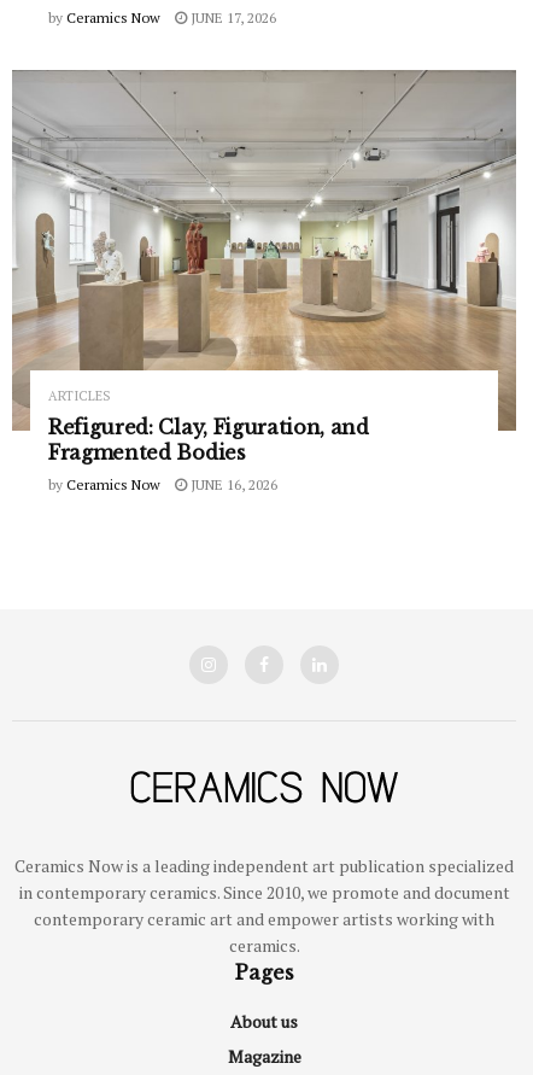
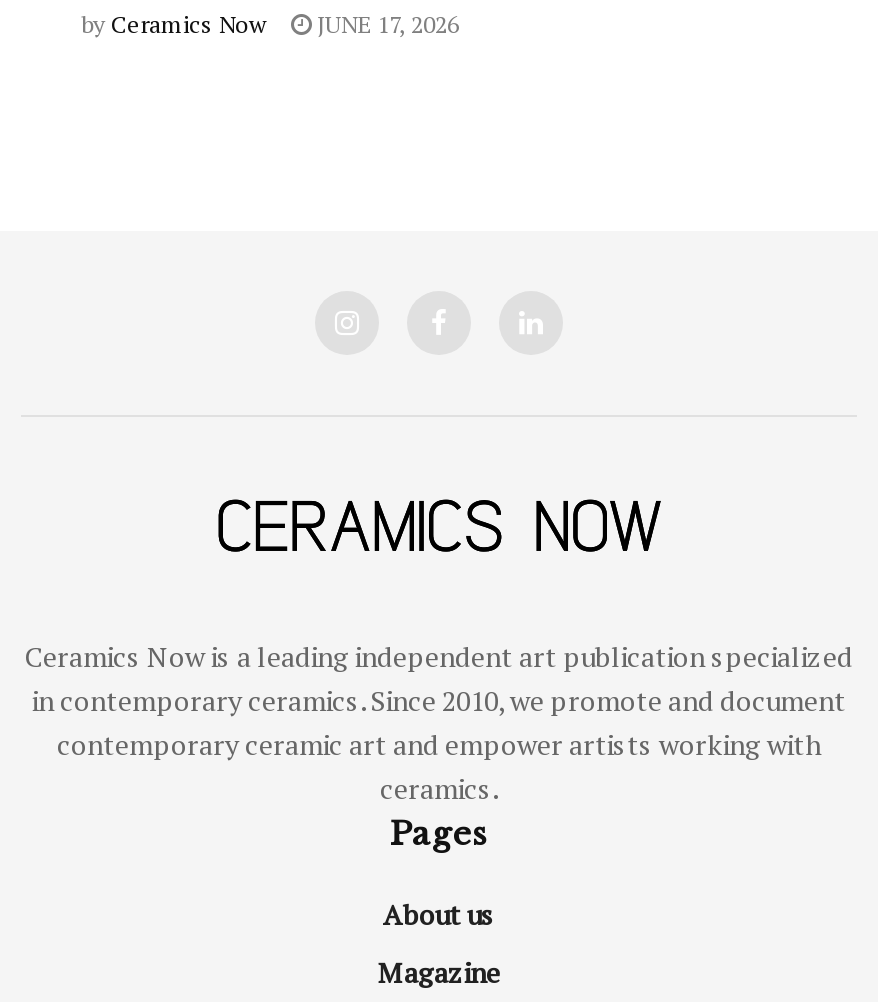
[11,69,517,493] [image] | ARTICLES | Refigured: Clay, Figuration, and | Fragmented Bodies | by Ceramics Now | JUNE 16, 2026 -> none

